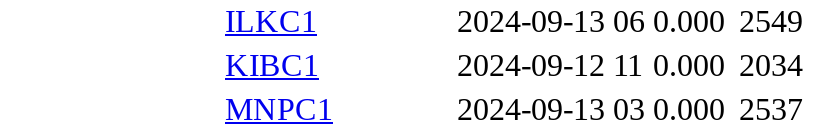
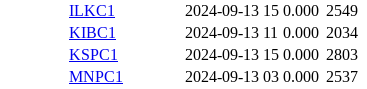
[457,5,803,39] 2024-09-13 06 0.000 2549 -> [185,2,358,19] 2024-09-13 15 0.000 2549
[457,49,803,83] 2024-09-12 11 0.000 2034 -> [69,24,358,63] 2024-09-13 11 0.000 2034 | KSPC1 | 2024-09-13 15 0.000 2803

